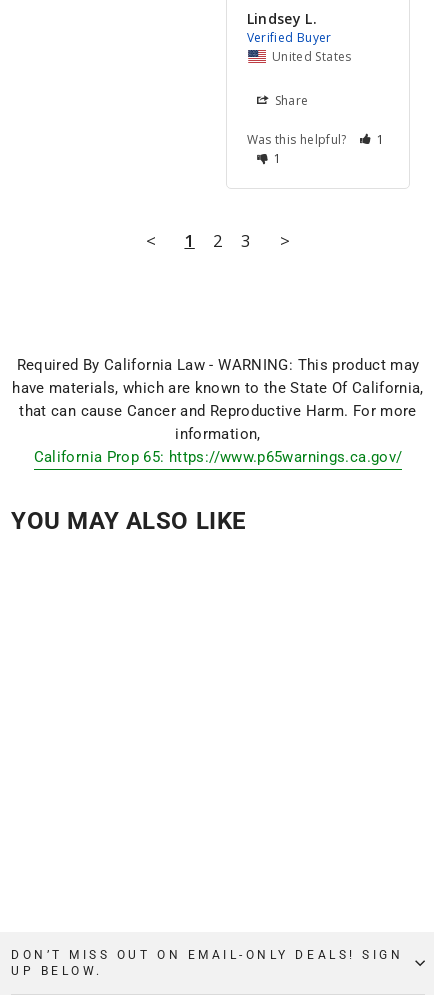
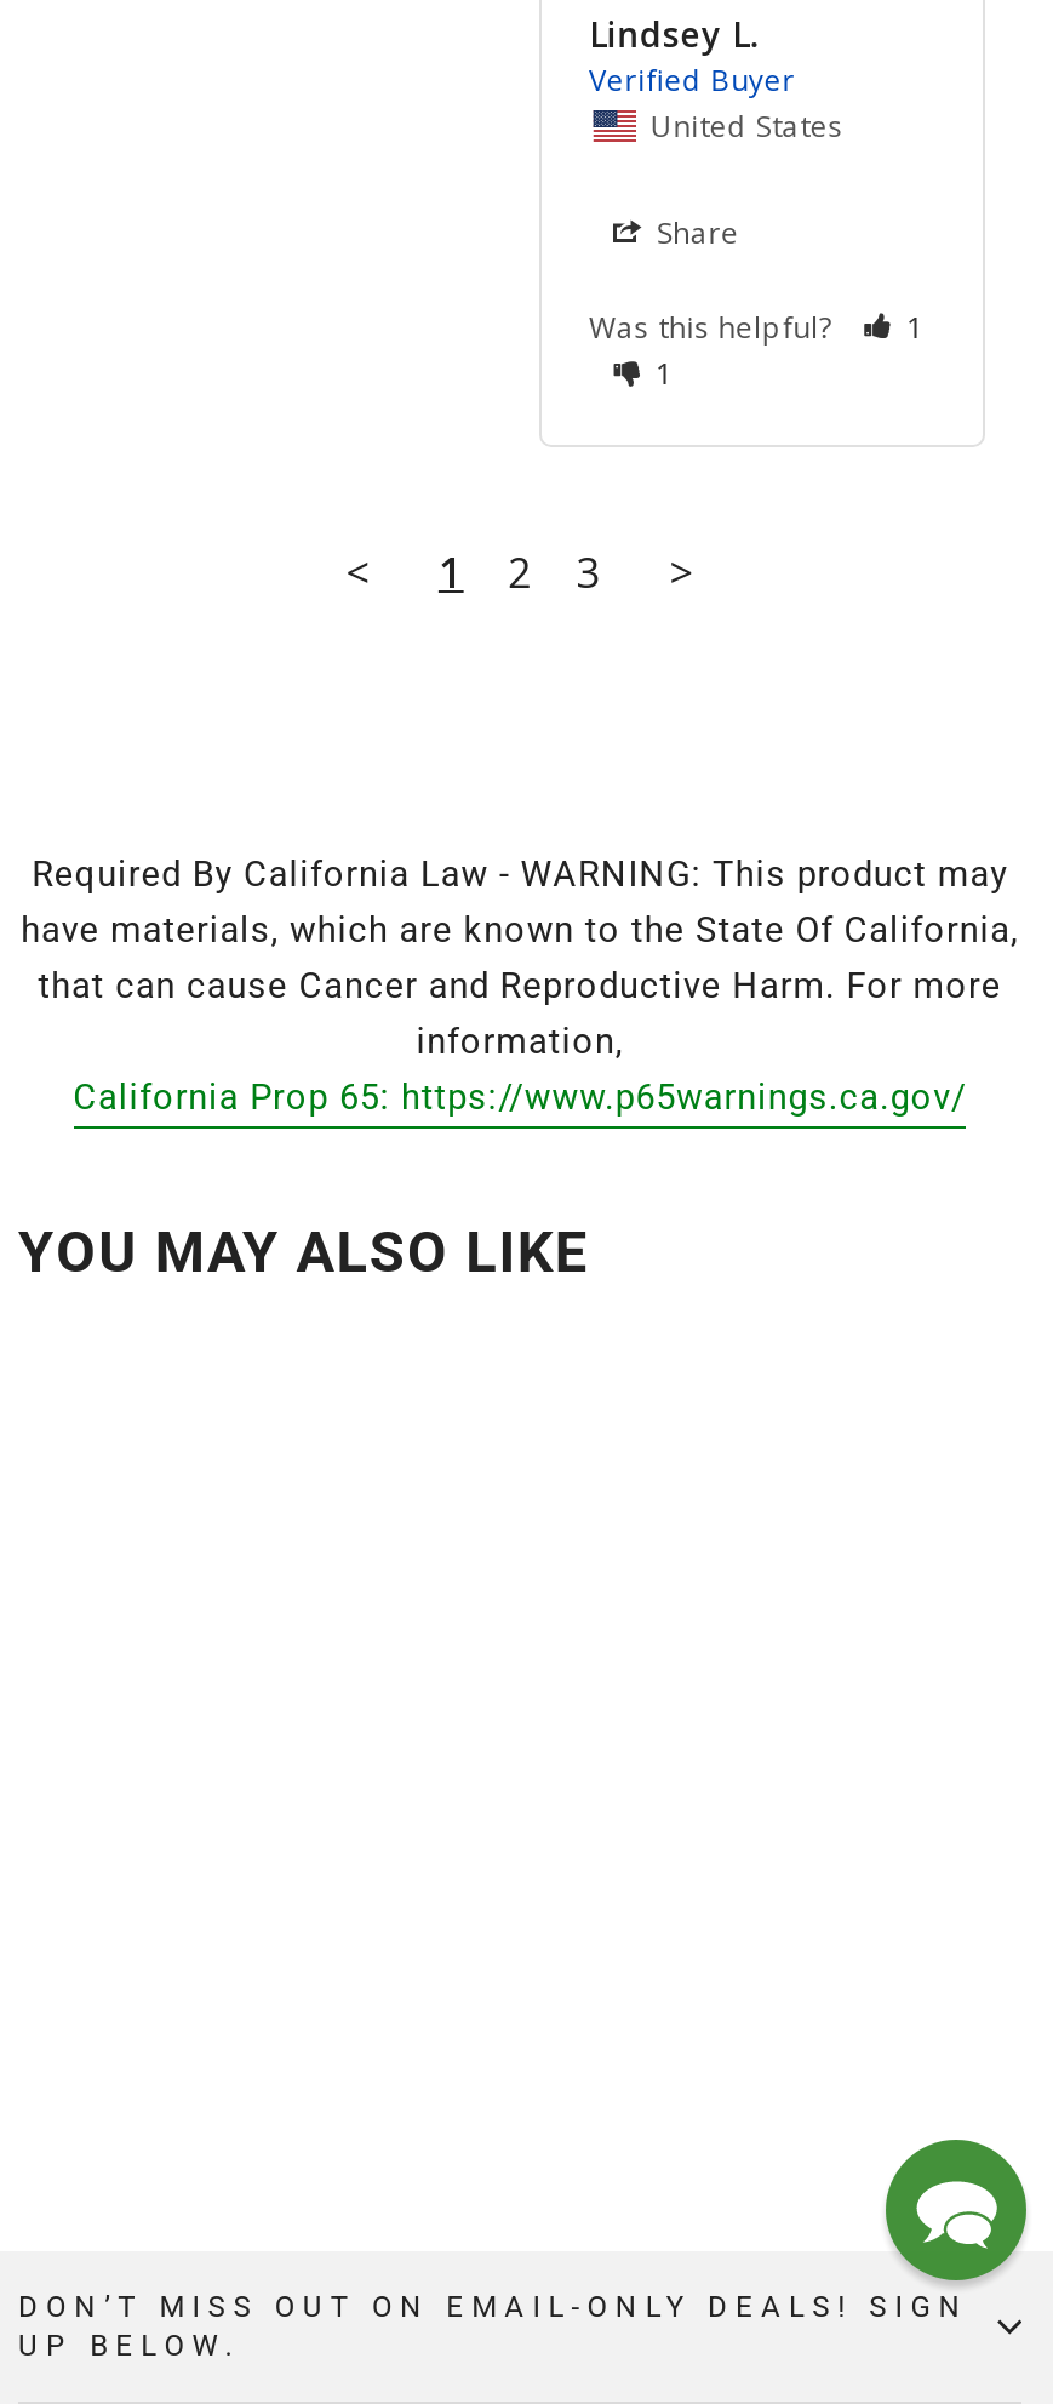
none -> [883,2137,1029,2285] [image]

